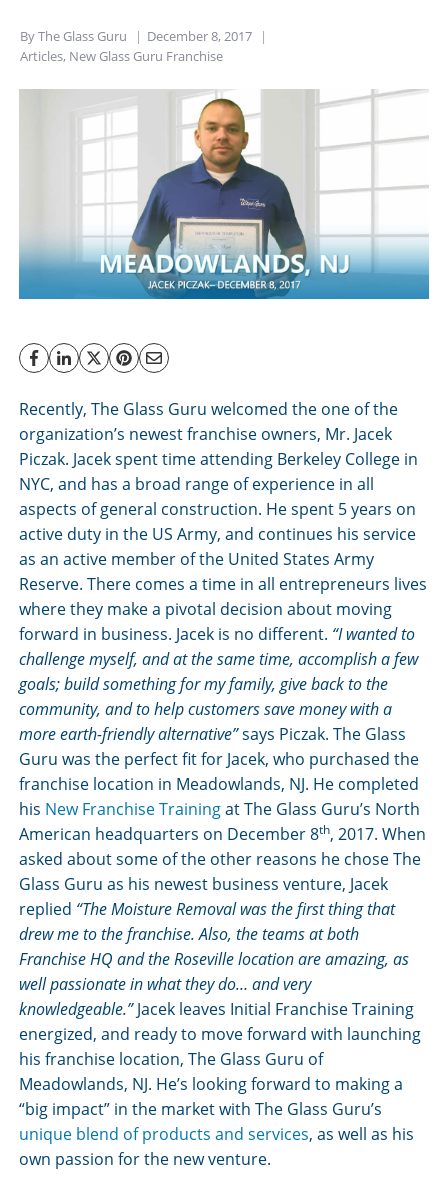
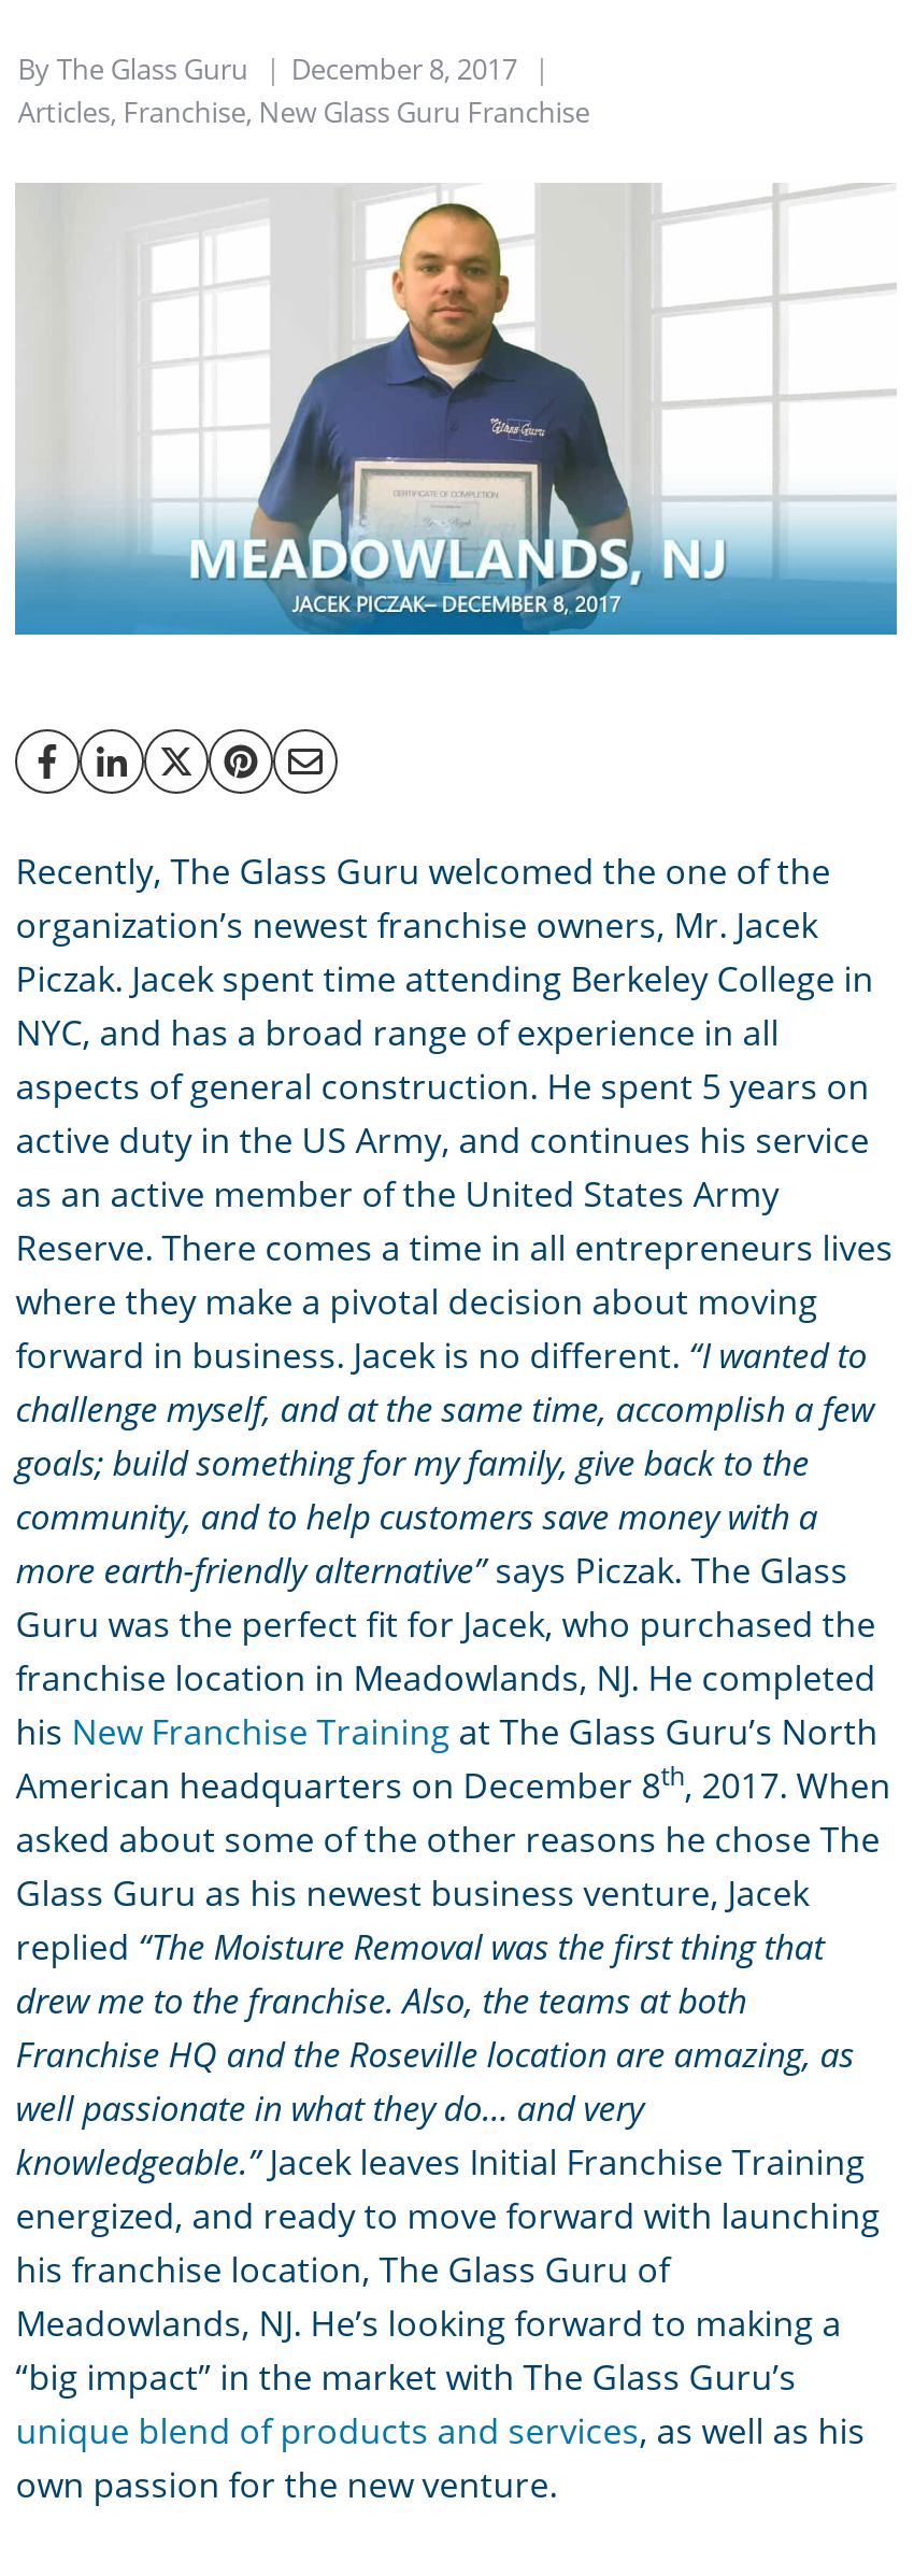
[20,47,223,65] Articles, New Glass Guru Franchise -> [18,93,590,132] Articles, Franchise, New Glass Guru Franchise

